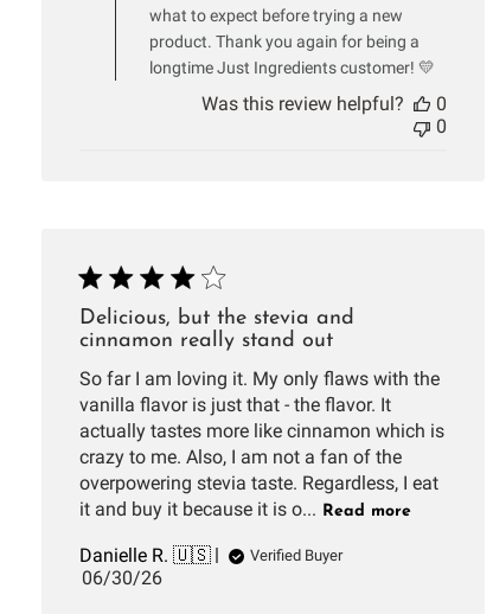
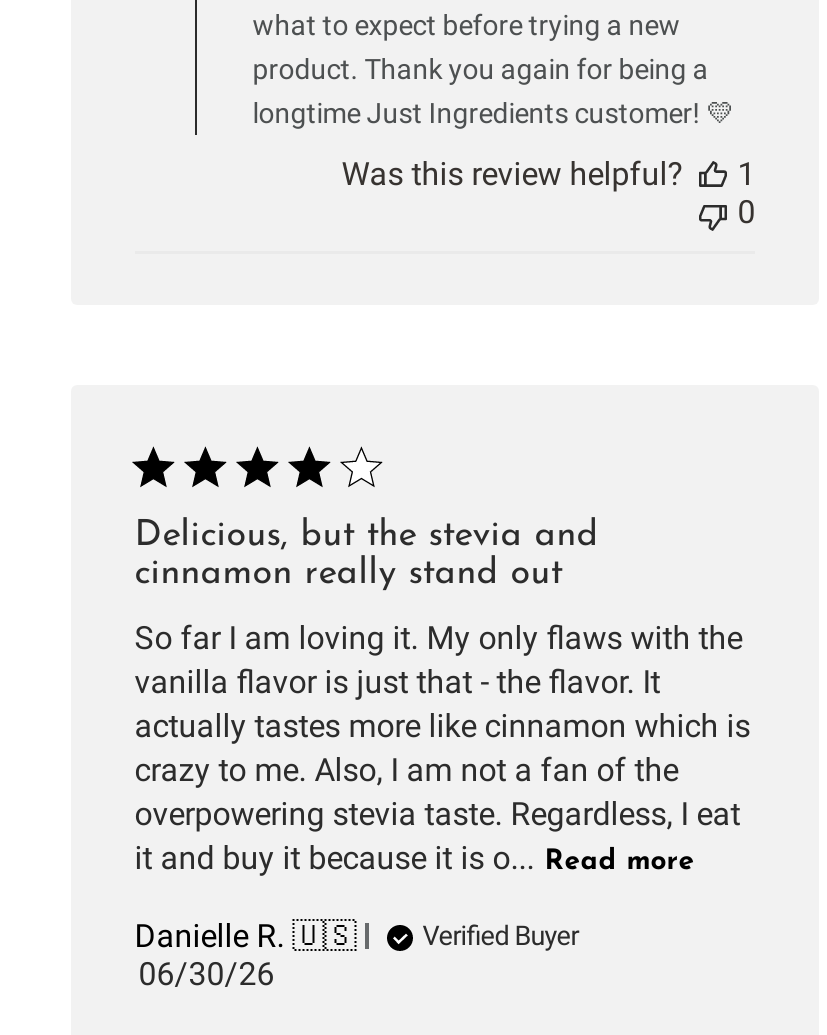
[202,92,447,115] Was this review helpful? 0 -> [341,154,755,192] Was this review helpful? 1

